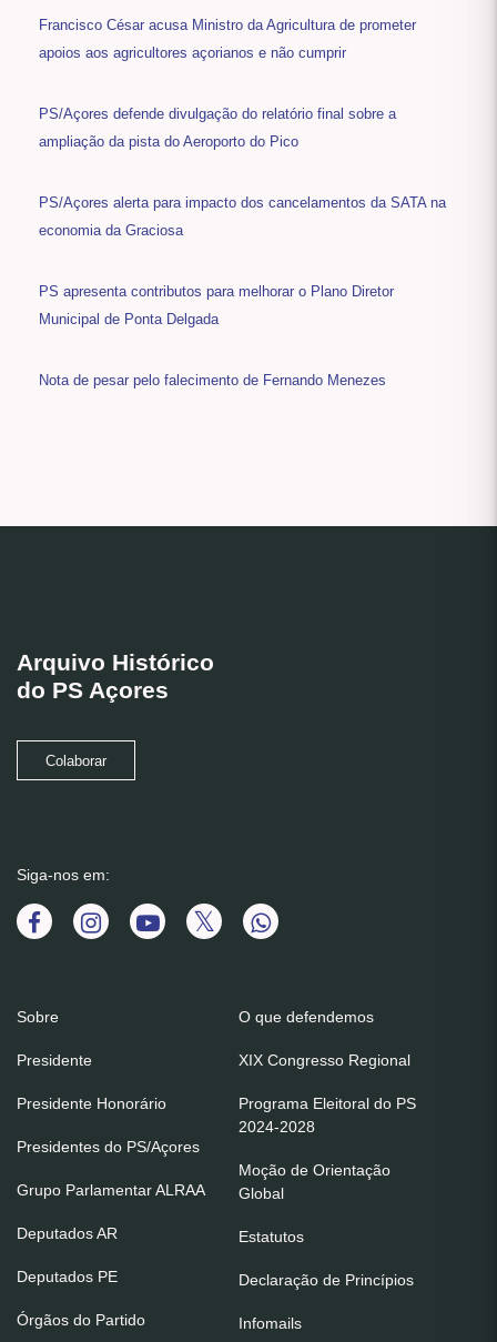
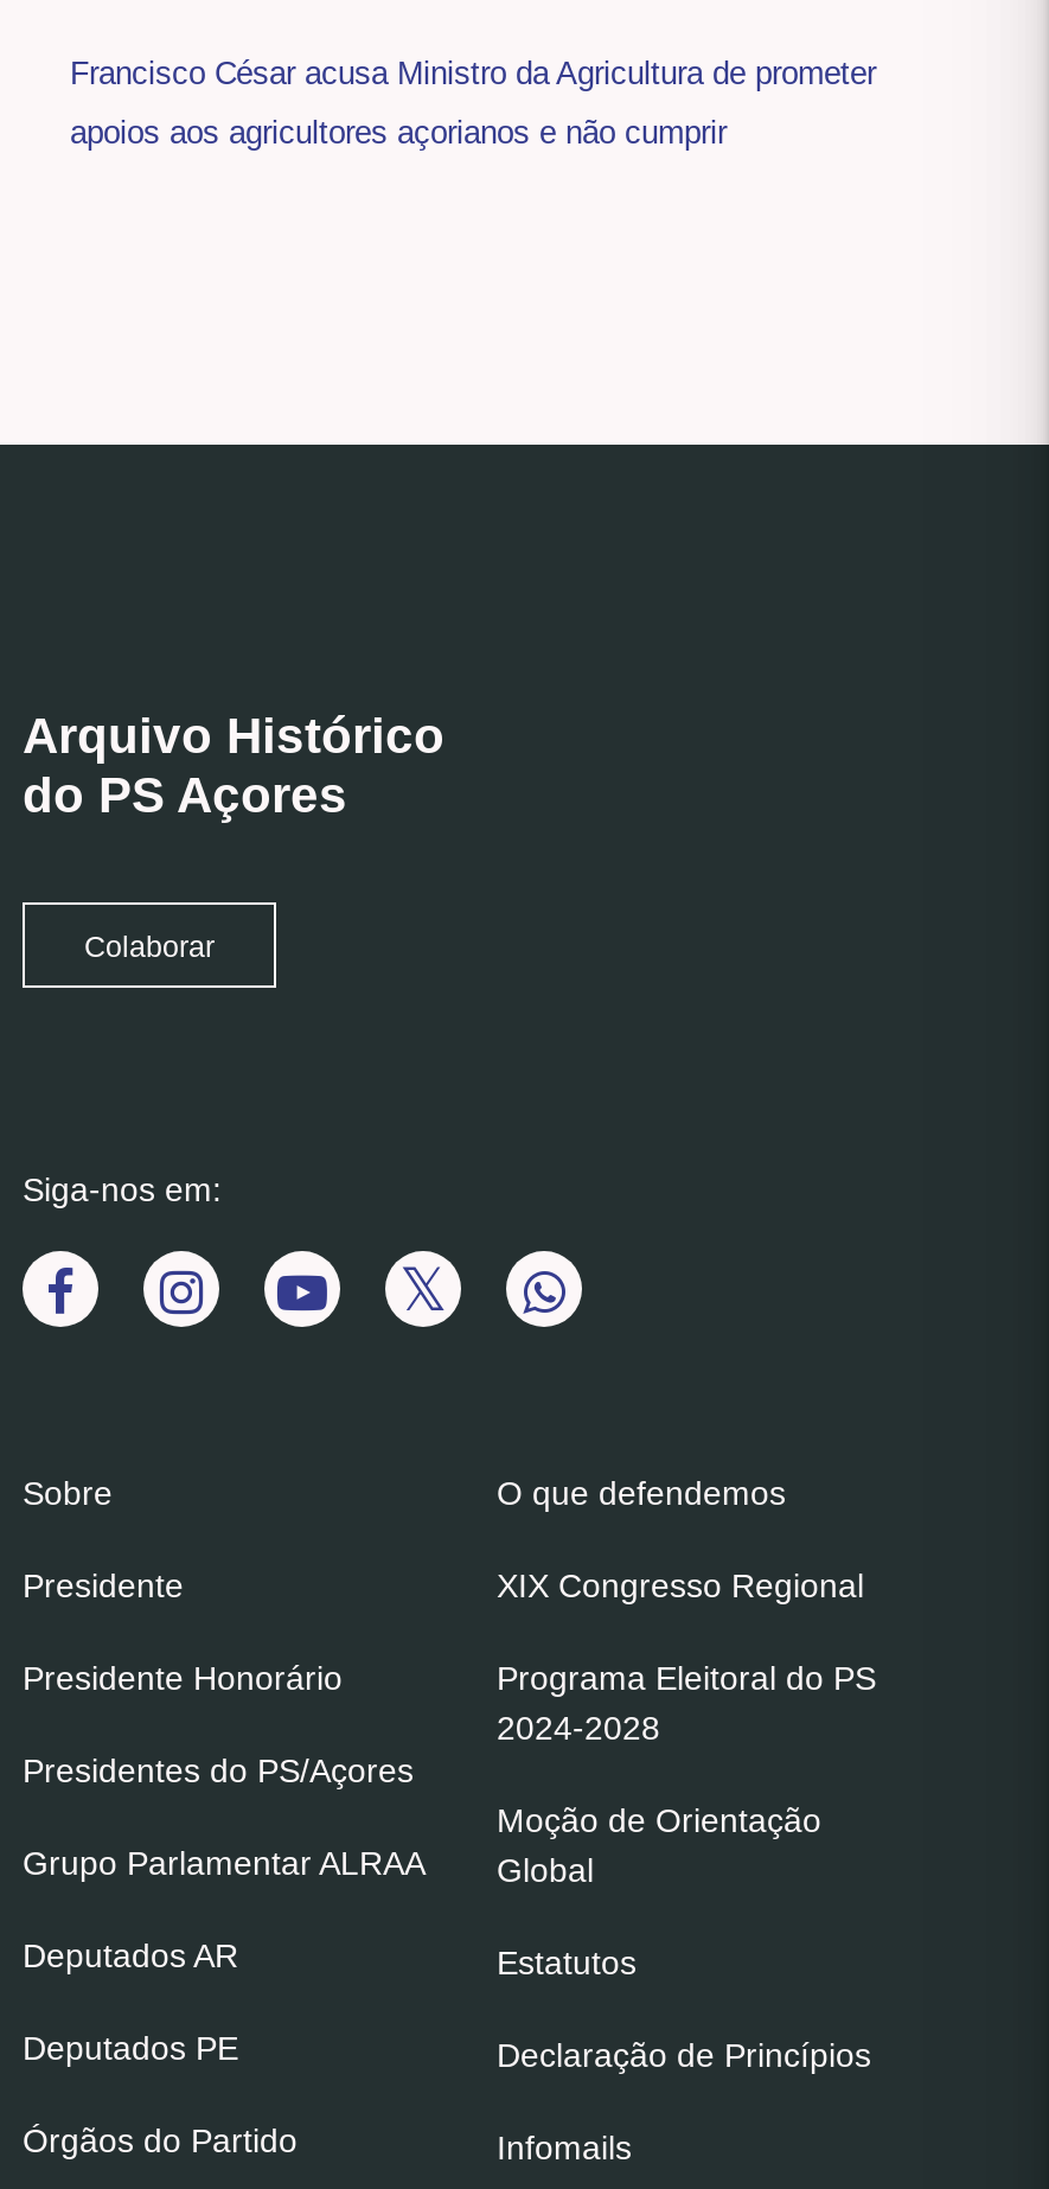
[39,105,396,150] PS/Açores defende divulgação do relatório final sobre a | ampliação da pista do Aeroporto do Pico -> none
[39,194,446,238] PS/Açores alerta para impacto dos cancelamentos da SATA na | economia da Graciosa -> none
[39,283,394,327] PS apresenta contributos para melhorar o Plano Diretor | Municipal de Ponta Delgada -> none
[39,372,386,388] Nota de pesar pelo falecimento de Fernando Menezes -> none

